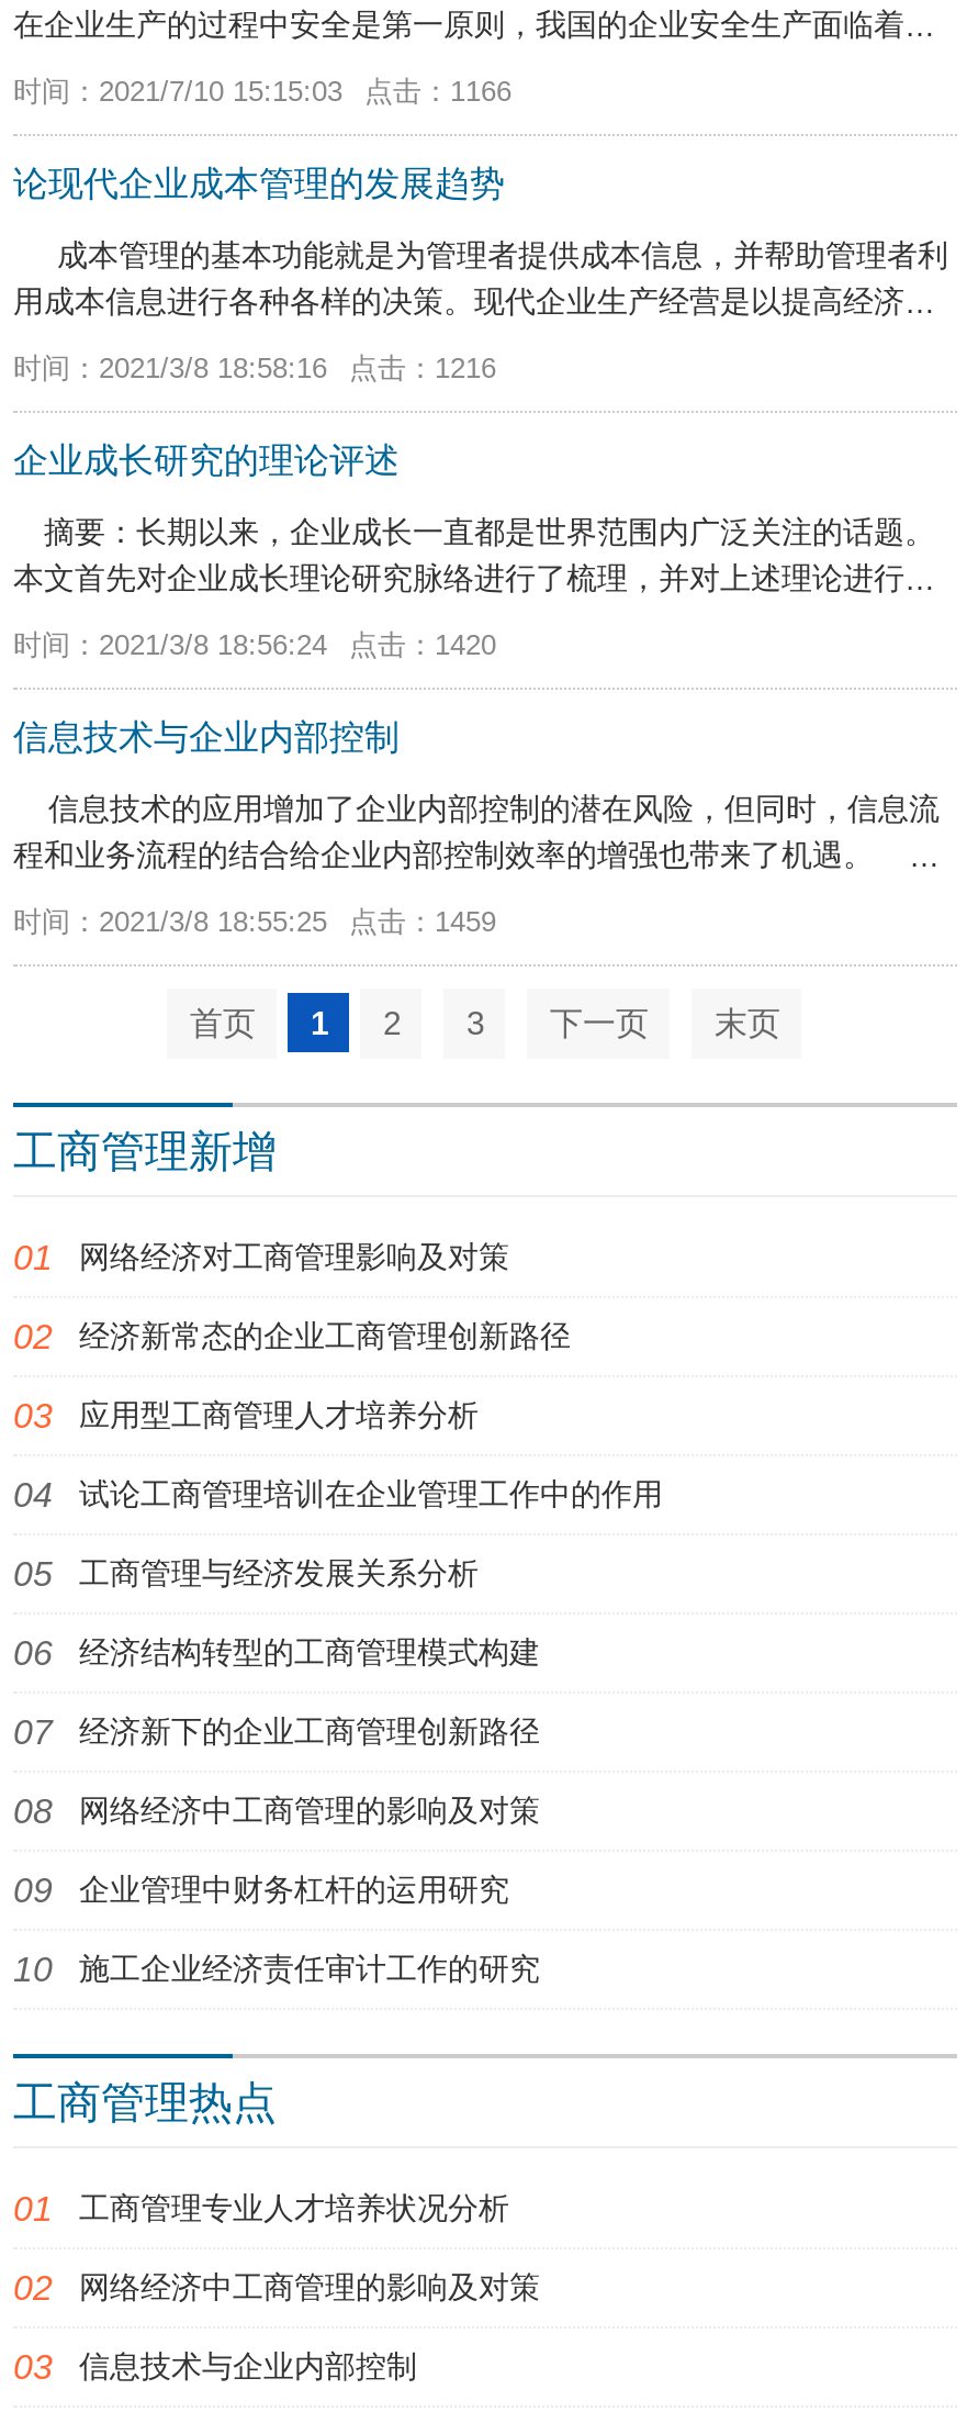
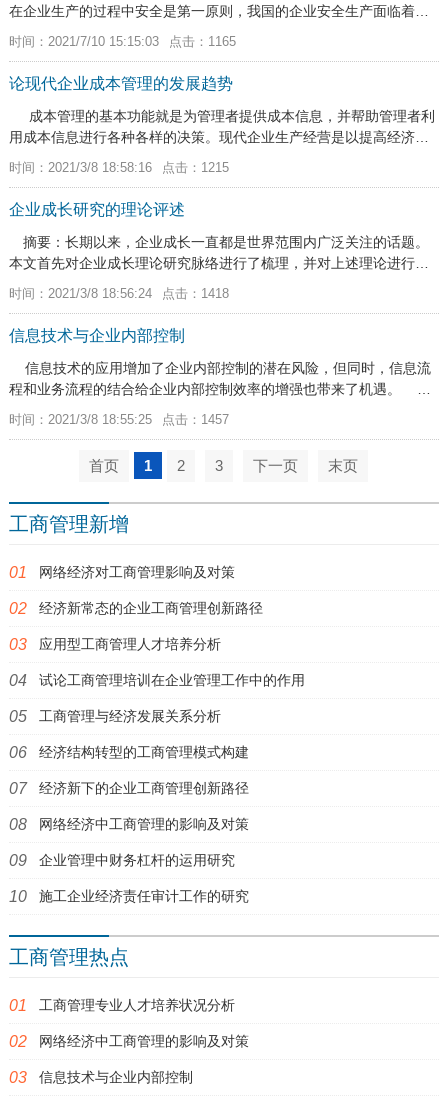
[13,75,511,108] 时间：2021/7/10 15:15:03 点击：1166 -> [9,34,236,49] 时间：2021/7/10 15:15:03 点击：1165
[13,352,496,385] 时间：2021/3/8 18:58:16 点击：1216 -> [9,160,229,175] 时间：2021/3/8 18:58:16 点击：1215
[13,629,496,662] 时间：2021/3/8 18:56:24 点击：1420 -> [9,286,229,301] 时间：2021/3/8 18:56:24 点击：1418
[13,905,496,938] 时间：2021/3/8 18:55:25 点击：1459 -> [9,412,229,427] 时间：2021/3/8 18:55:25 点击：1457

